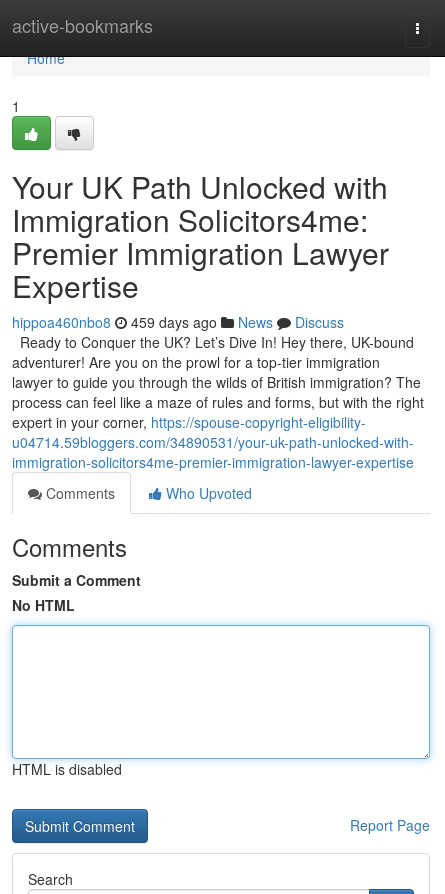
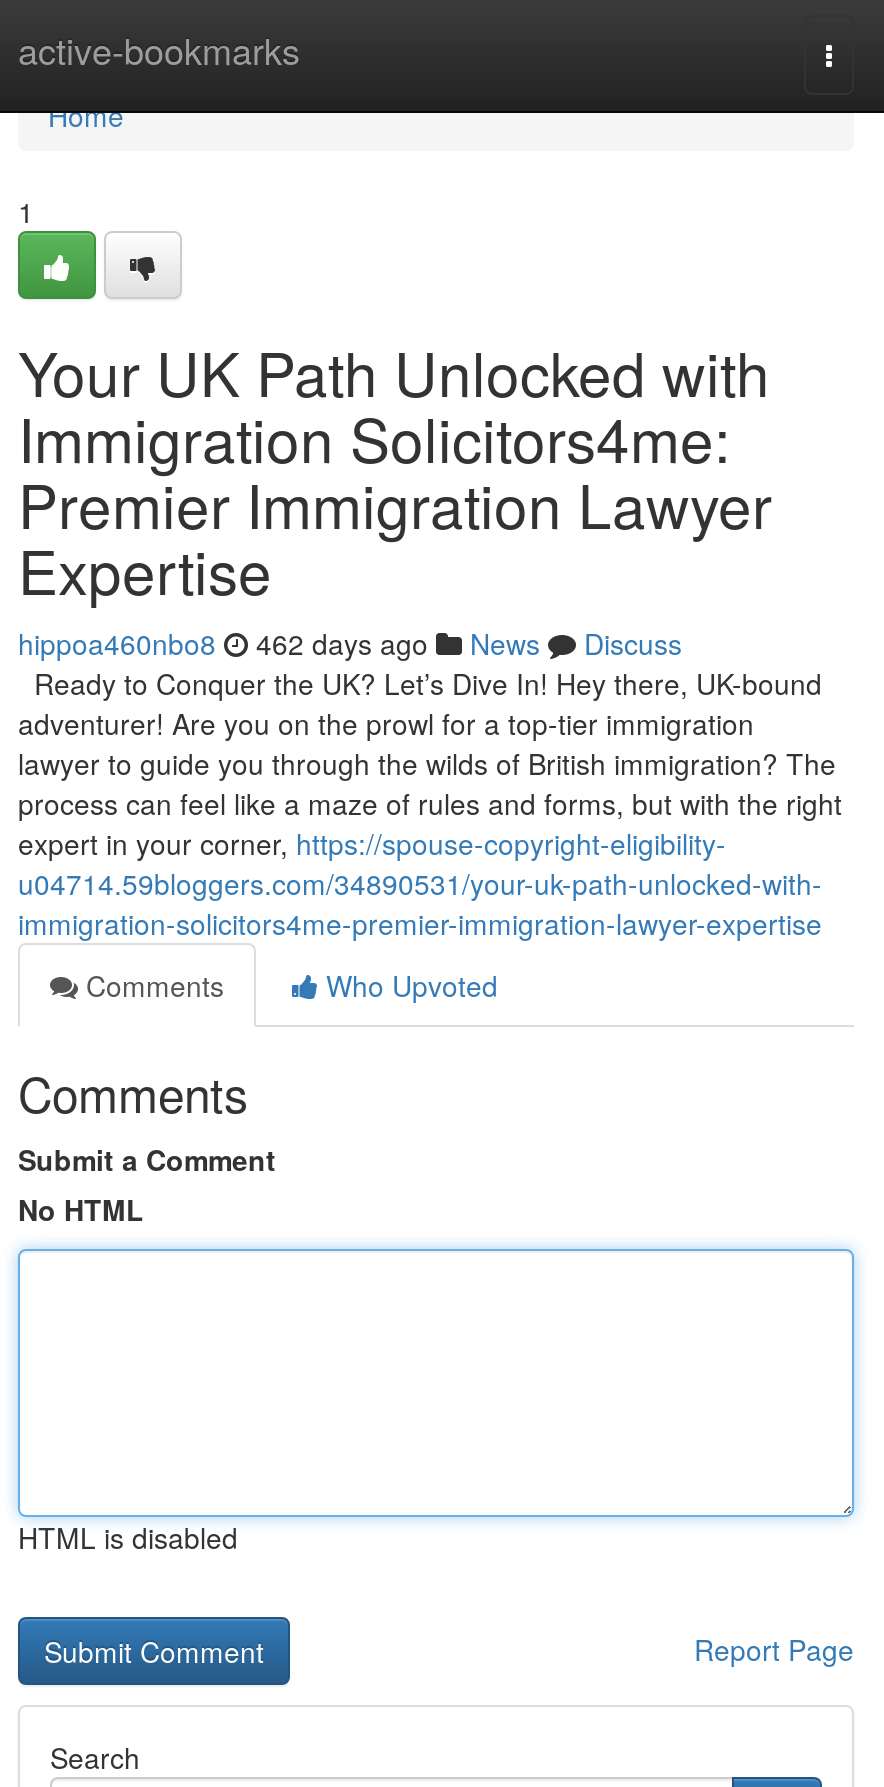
[12,312,344,332] hippoa460nbo8 459 days ago News Discuss -> [18,623,682,663] hippoa460nbo8 462 days ago News Discuss

